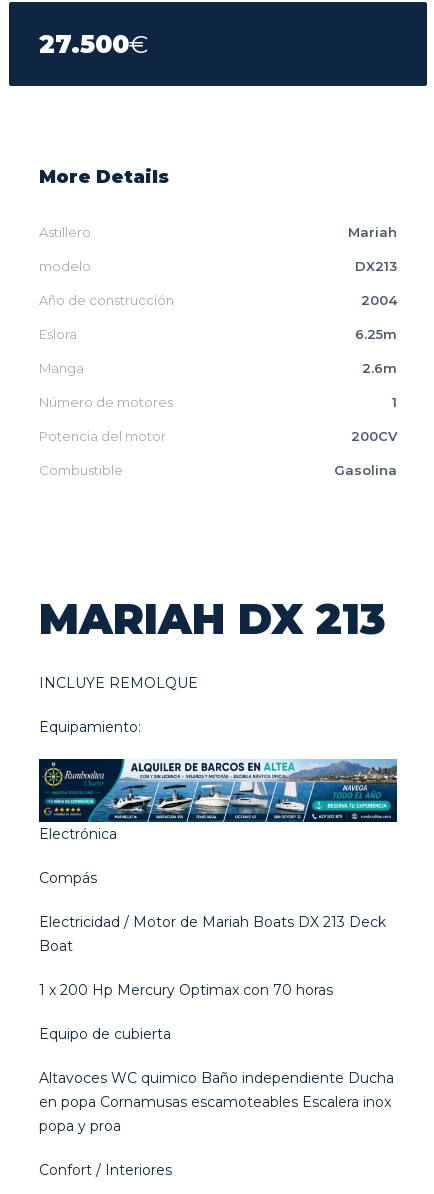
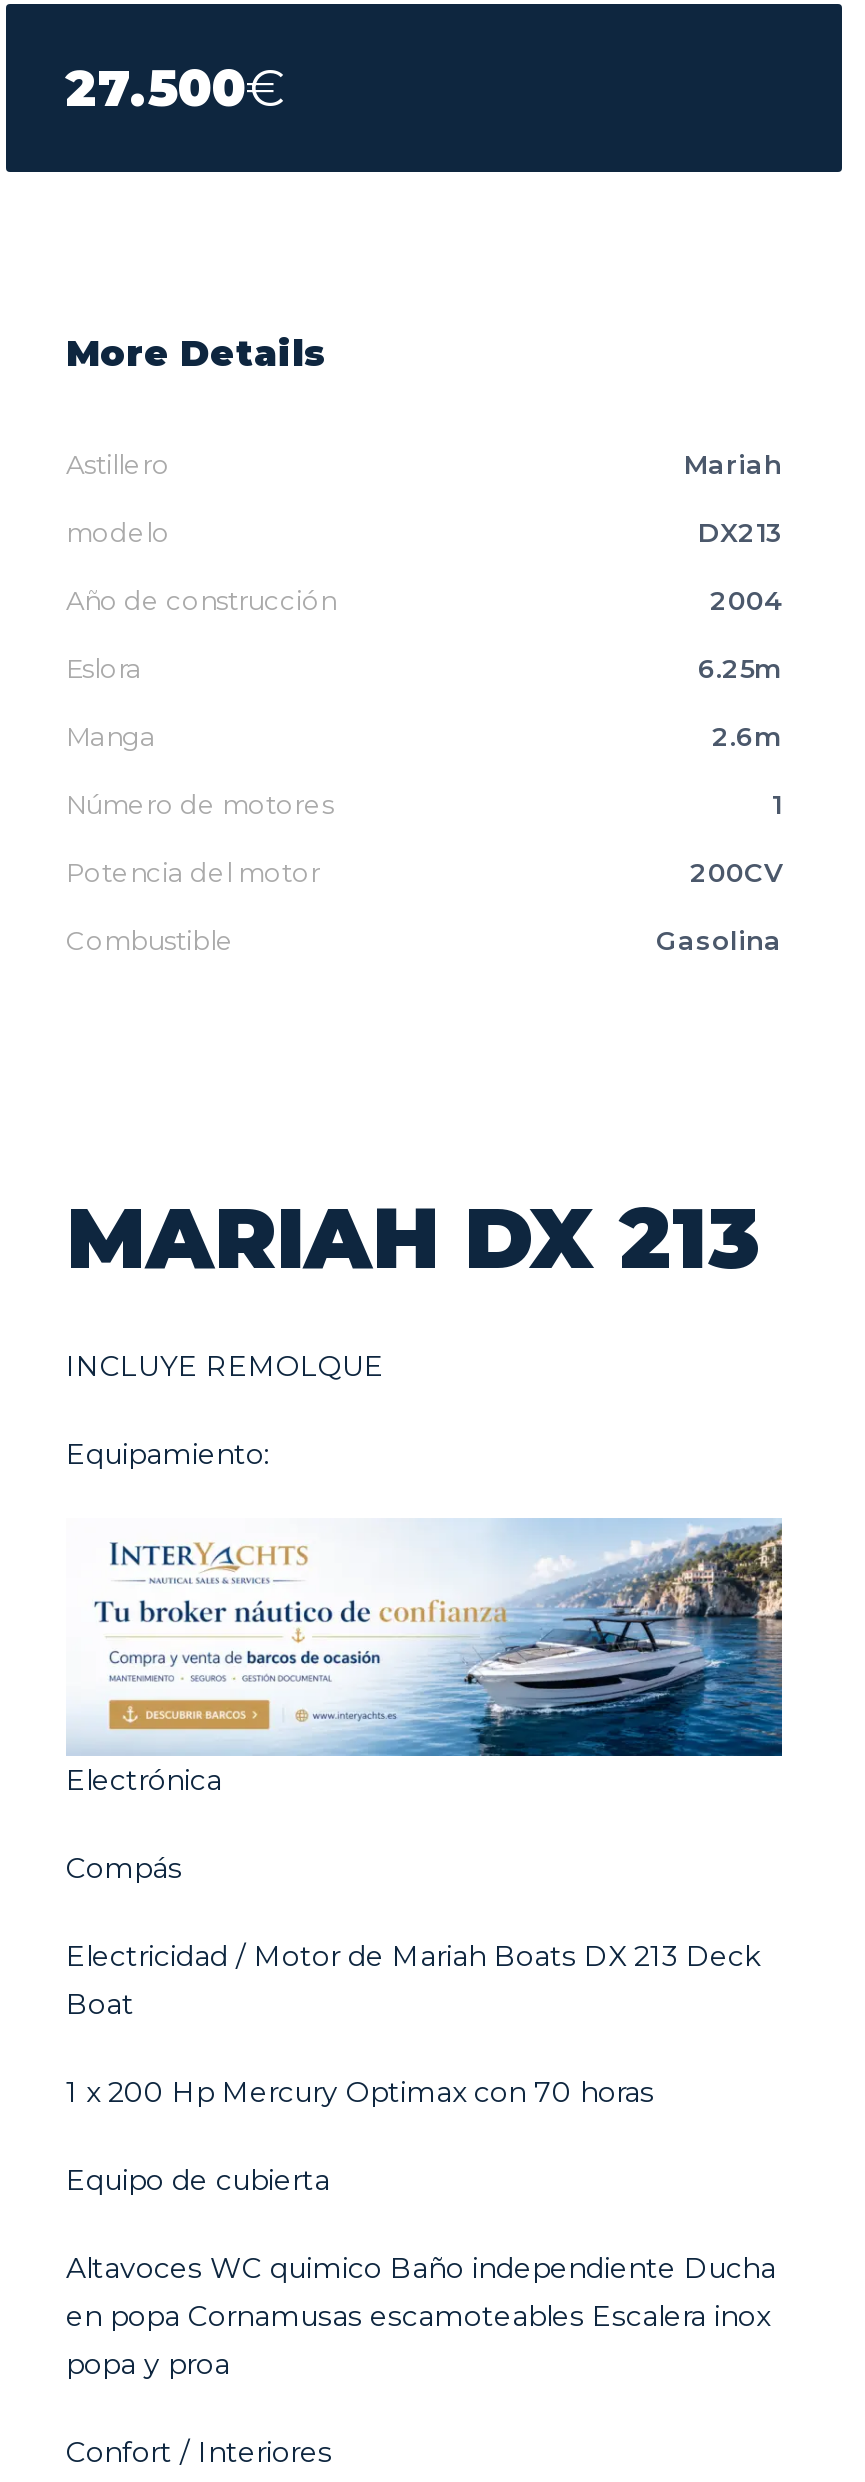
[38,758,397,823] [image] -> [66,1520,784,1758] [image]

